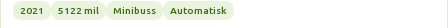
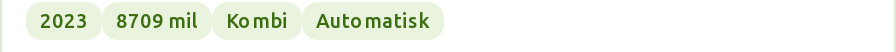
[20,5,156,16] 2021 | 5122 mil | Minibuss -> [40,10,288,32] 2023 | 8709 mil | Kombi

